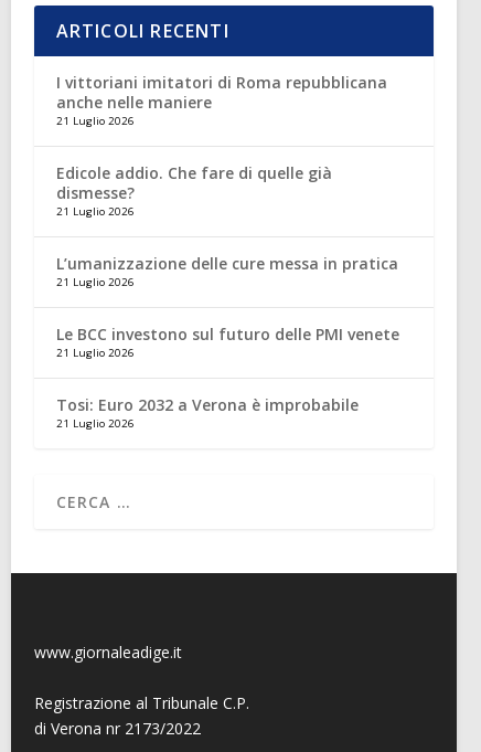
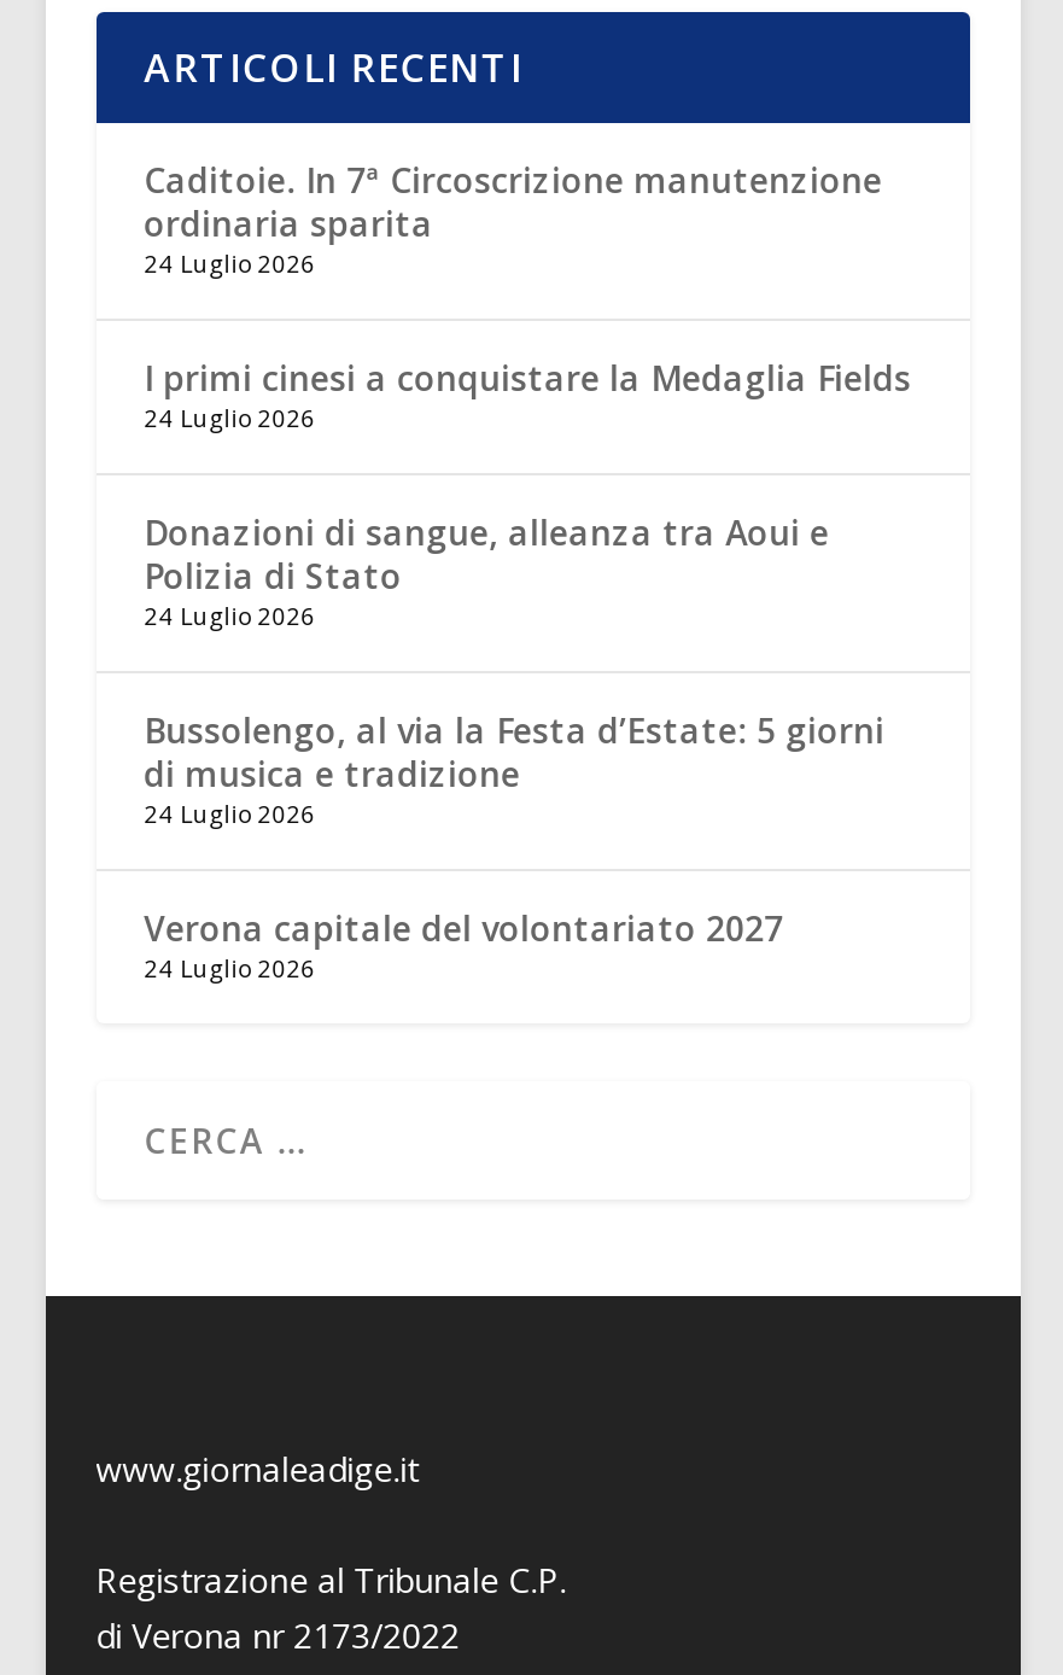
[56,72,387,128] I vittoriani imitatori di Roma repubblicana | anche nelle maniere | 21 Luglio 2026 -> [144,156,882,279] Caditoie. In 7ª Circoscrizione manutenzione | ordinaria sparita | 24 Luglio 2026
[56,162,332,219] Edicole addio. Che fare di quelle già | dismesse? | 21 Luglio 2026 -> [144,354,911,433] I primi cinesi a conquistare la Medaglia Fields | 24 Luglio 2026
[56,253,398,289] L’umanizzazione delle cure messa in pratica | 21 Luglio 2026 -> [144,508,829,631] Donazioni di sangue, alleanza tra Aoui e | Polizia di Stato | 24 Luglio 2026
[56,324,399,360] Le BCC investono sul futuro delle PMI venete | 21 Luglio 2026 -> [144,706,885,829] Bussolengo, al via la Festa d’Estate: 5 giorni | di musica e tradizione | 24 Luglio 2026
[56,394,358,431] Tosi: Euro 2032 a Verona è improbabile | 21 Luglio 2026 -> [144,904,793,984] Verona capitale del volontariato 2027 | 24 Luglio 2026

